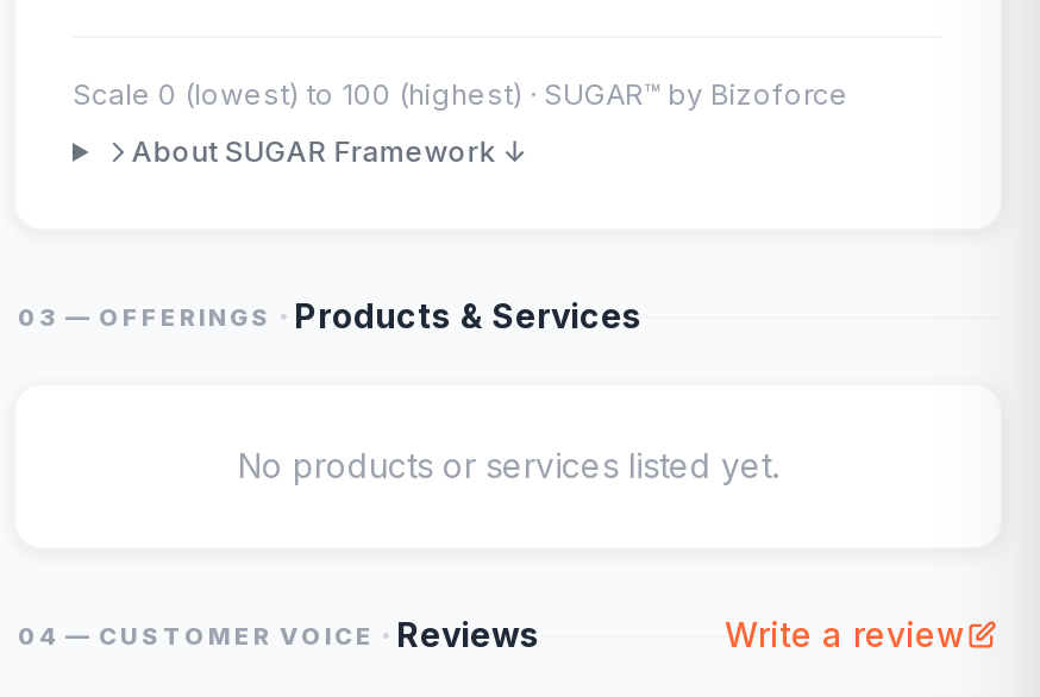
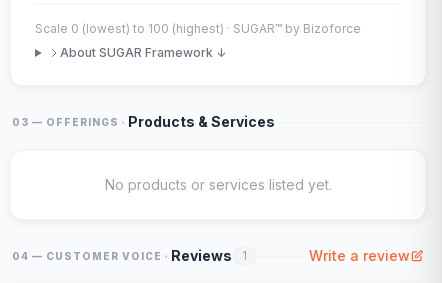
none -> [242,248,247,263] 1

